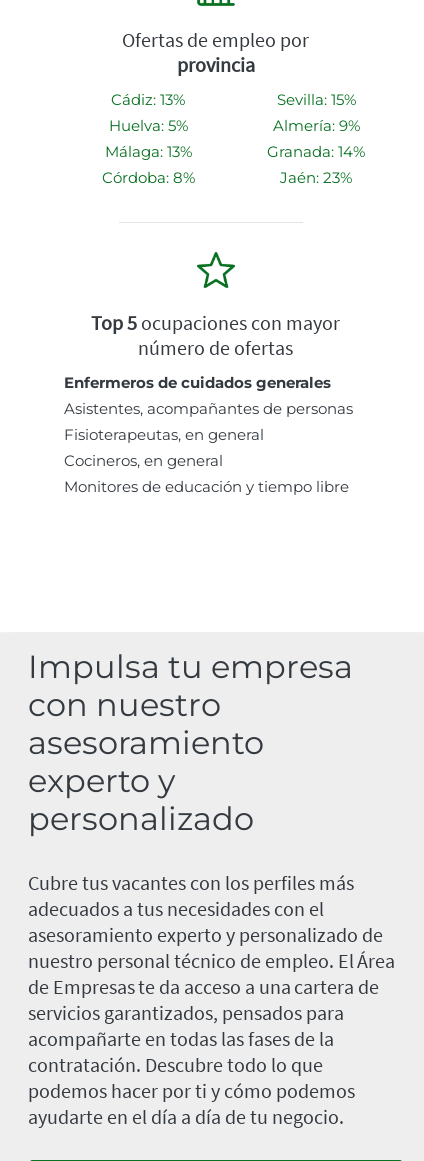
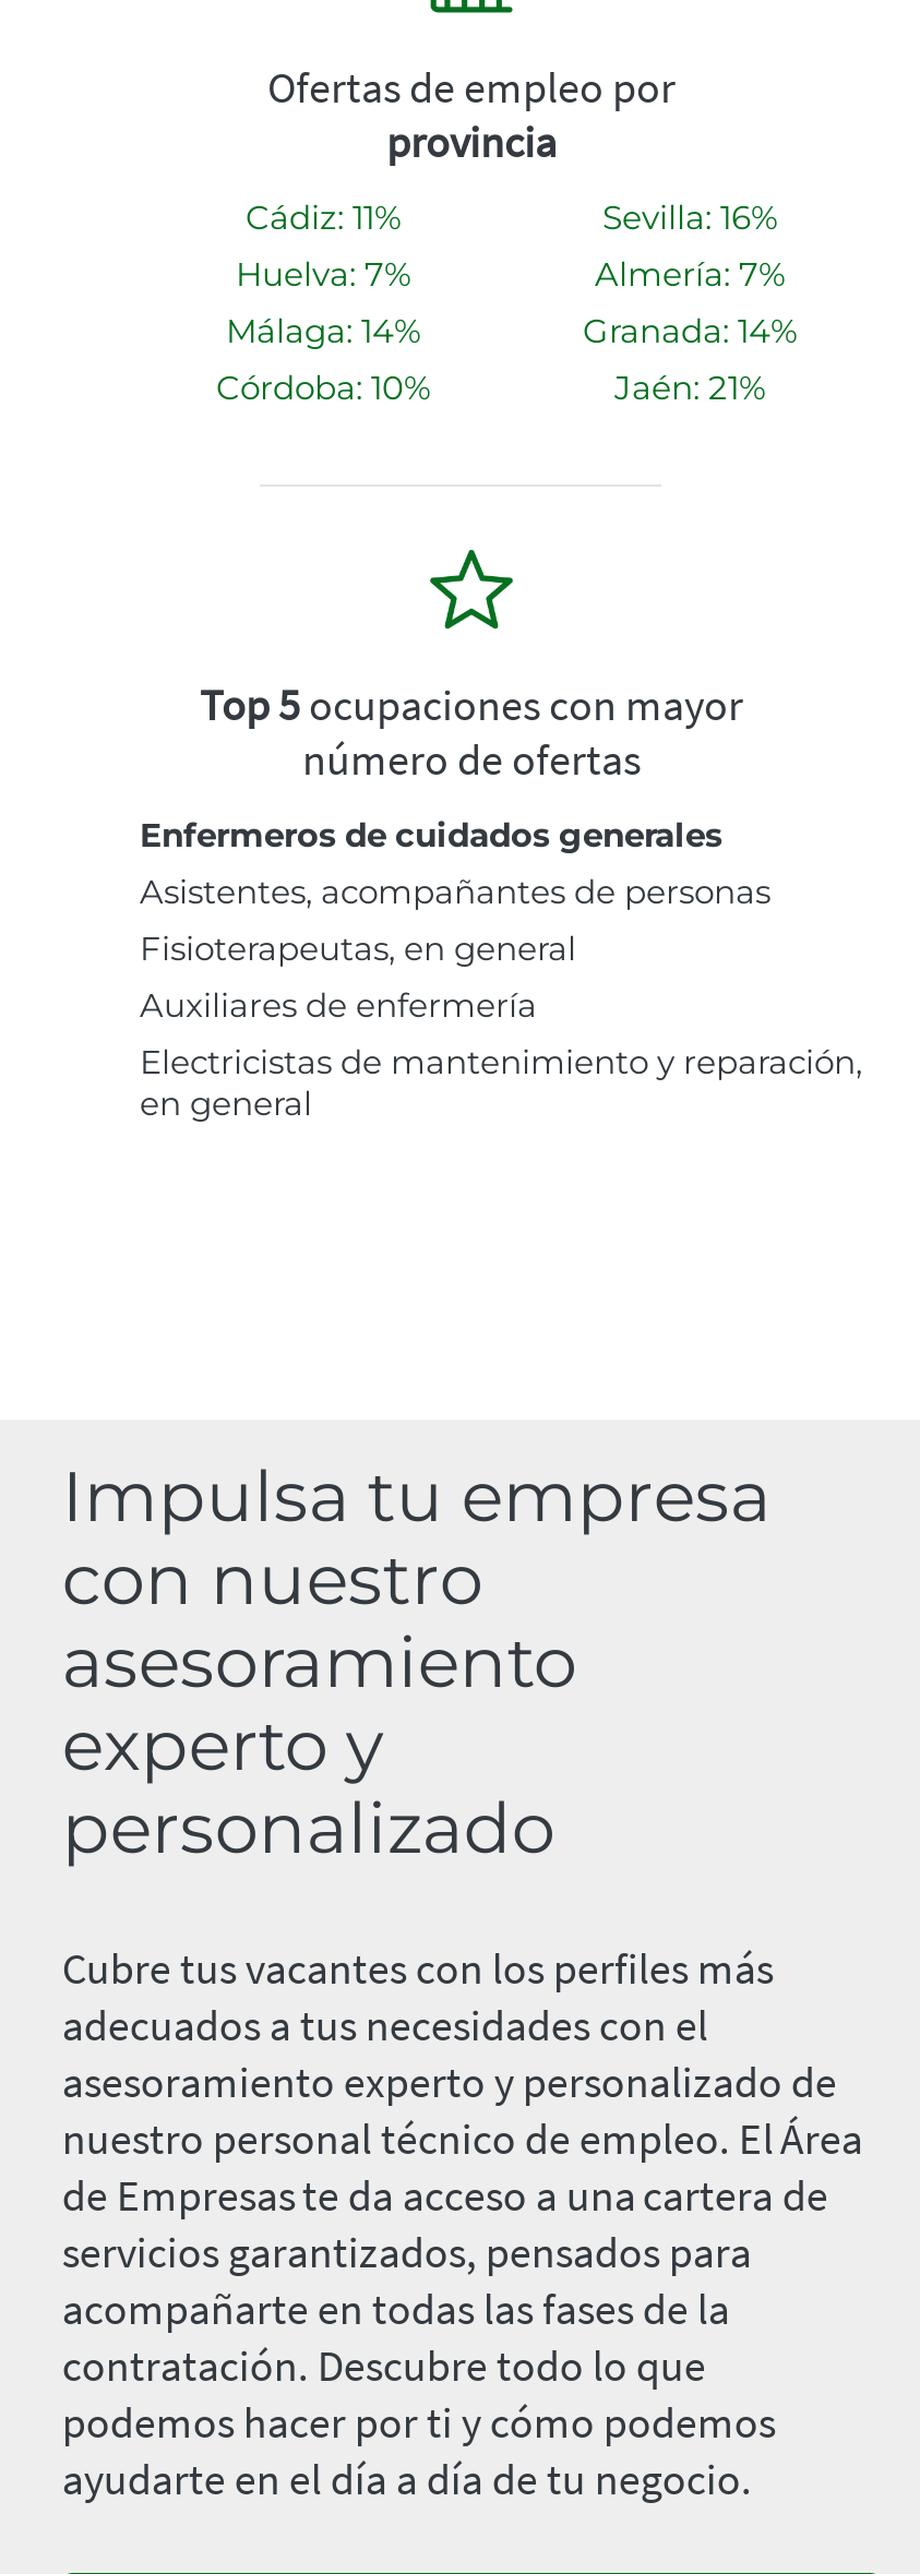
[111,90,185,109] Cádiz: 13% -> [246,196,401,237] Cádiz: 11%
[276,90,355,109] Sevilla: 15% -> [602,196,777,237] Sevilla: 16%
[108,116,187,135] Huelva: 5% -> [236,252,410,294] Huelva: 7%
[272,116,359,135] Almería: 9% -> [595,252,785,294] Almería: 7%
[104,142,191,161] Málaga: 13% -> [226,309,420,351] Málaga: 14%
[101,168,194,187] Córdoba: 8% -> [216,366,430,407] Córdoba: 10%
[280,168,352,187] Jaén: 23% -> [614,366,765,407] Jaén: 21%
[64,451,349,496] Cocineros, en general | Monitores de educación y tiempo libre -> [140,984,862,1123] Auxiliares de enfermería | Electricistas de mantenimiento y reparación, | en general

